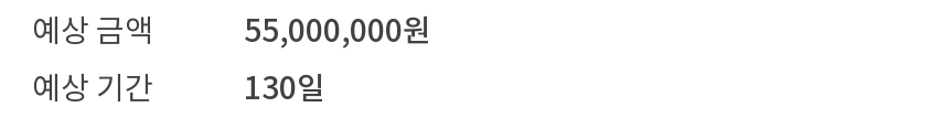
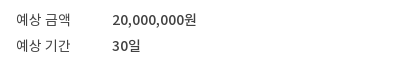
[244,11,431,51] 55,000,000원 -> [112,11,197,29] 20,000,000원
[244,68,325,108] 130일 -> [112,37,141,55] 30일

